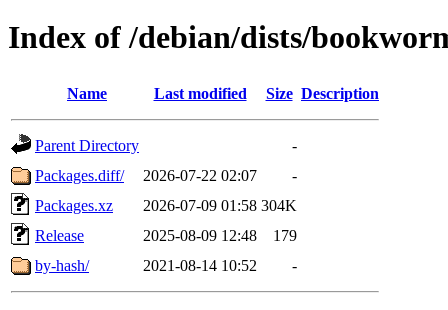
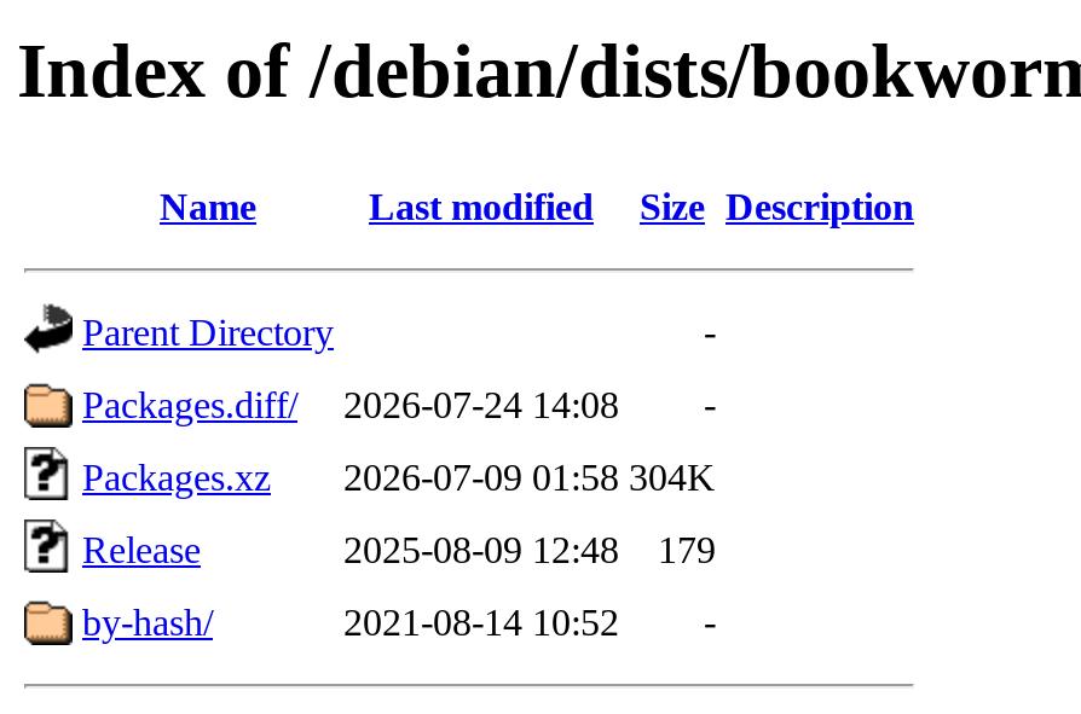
[35,167,257,184] Packages.diff/ 2026-07-22 02:07 -> [82,384,619,425] Packages.diff/ 2026-07-24 14:08

